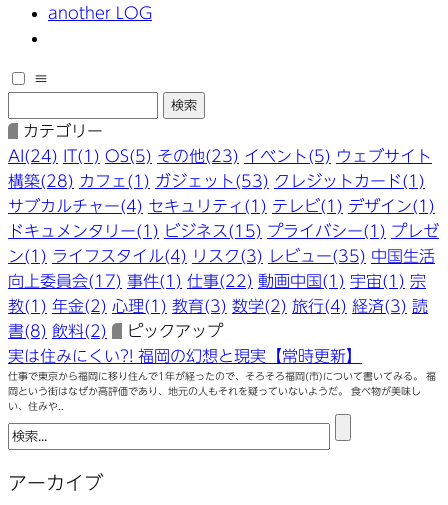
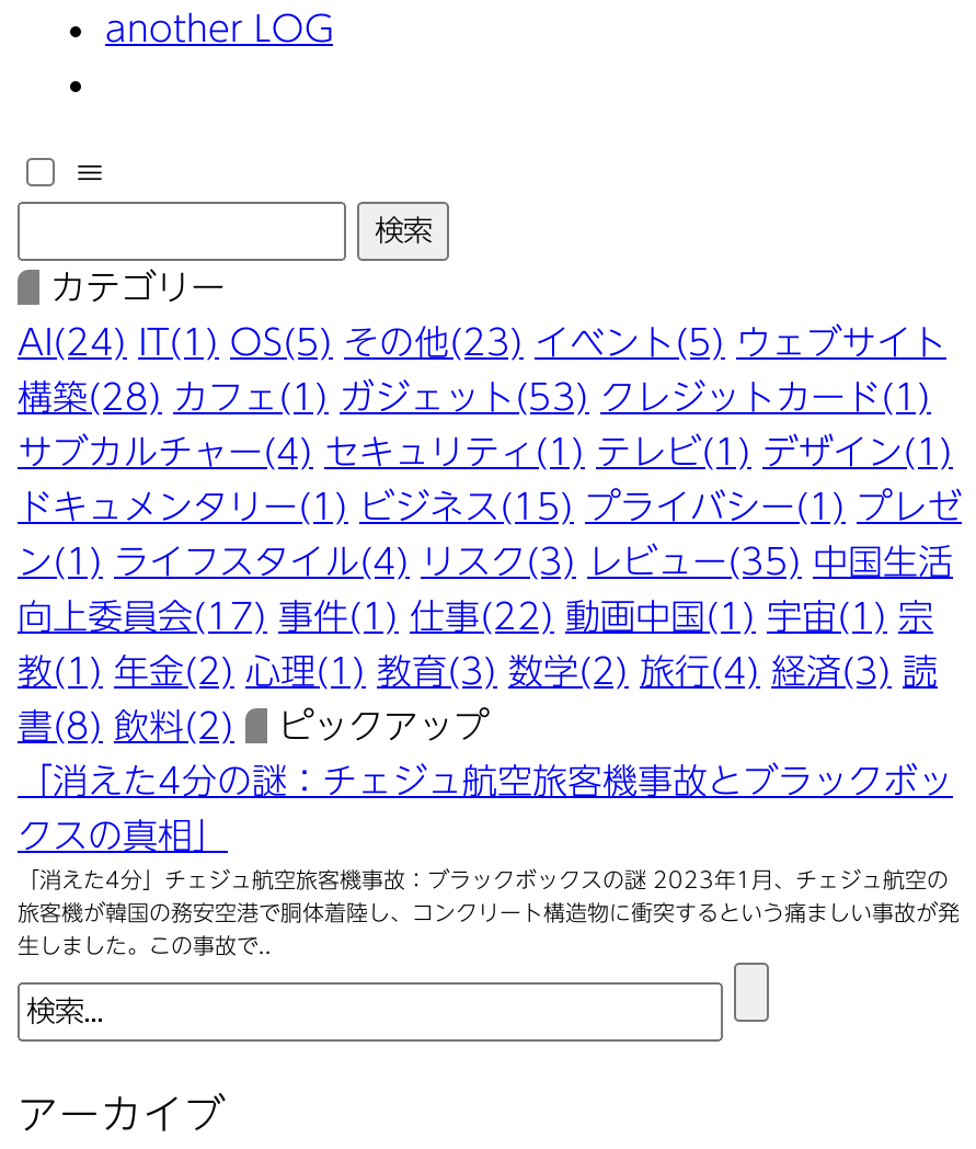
[8,348,436,411] 実は住みにくい?! 福岡の幻想と現実【常時更新】 | 仕事で東京から福岡に移り住んで1年が経ったので、そろそろ福岡(市)について書いてみる。 福 | 岡という街はなぜか高評価であり、地元の人もそれを疑っていないようだ。 食べ物が美味し | い、住みや.. -> [18,763,960,956] 「消えた4分の謎：チェジュ航空旅客機事故とブラックボッ | クスの真相」 | 「消えた4分」チェジュ航空旅客機事故：ブラックボックスの謎 2023年1月、チェジュ航空の | 旅客機が韓国の務安空港で胴体着陸し、コンクリート構造物に衝突するという痛ましい事故が発 | 生しました。この事故で..

